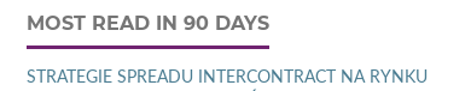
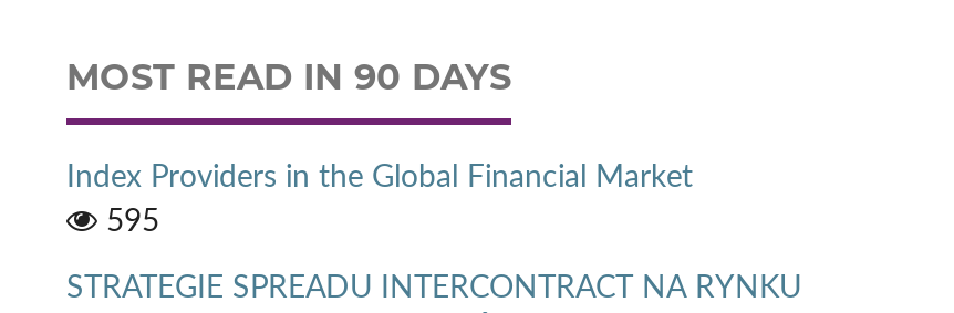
none -> [66,164,693,239] Index Providers in the Global Financial Market | 595

